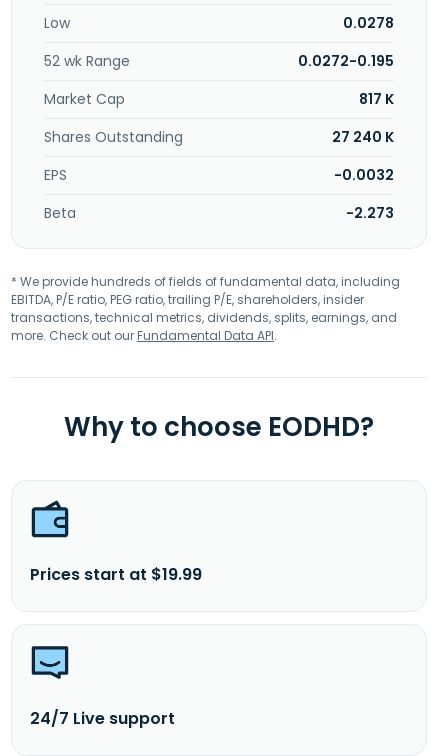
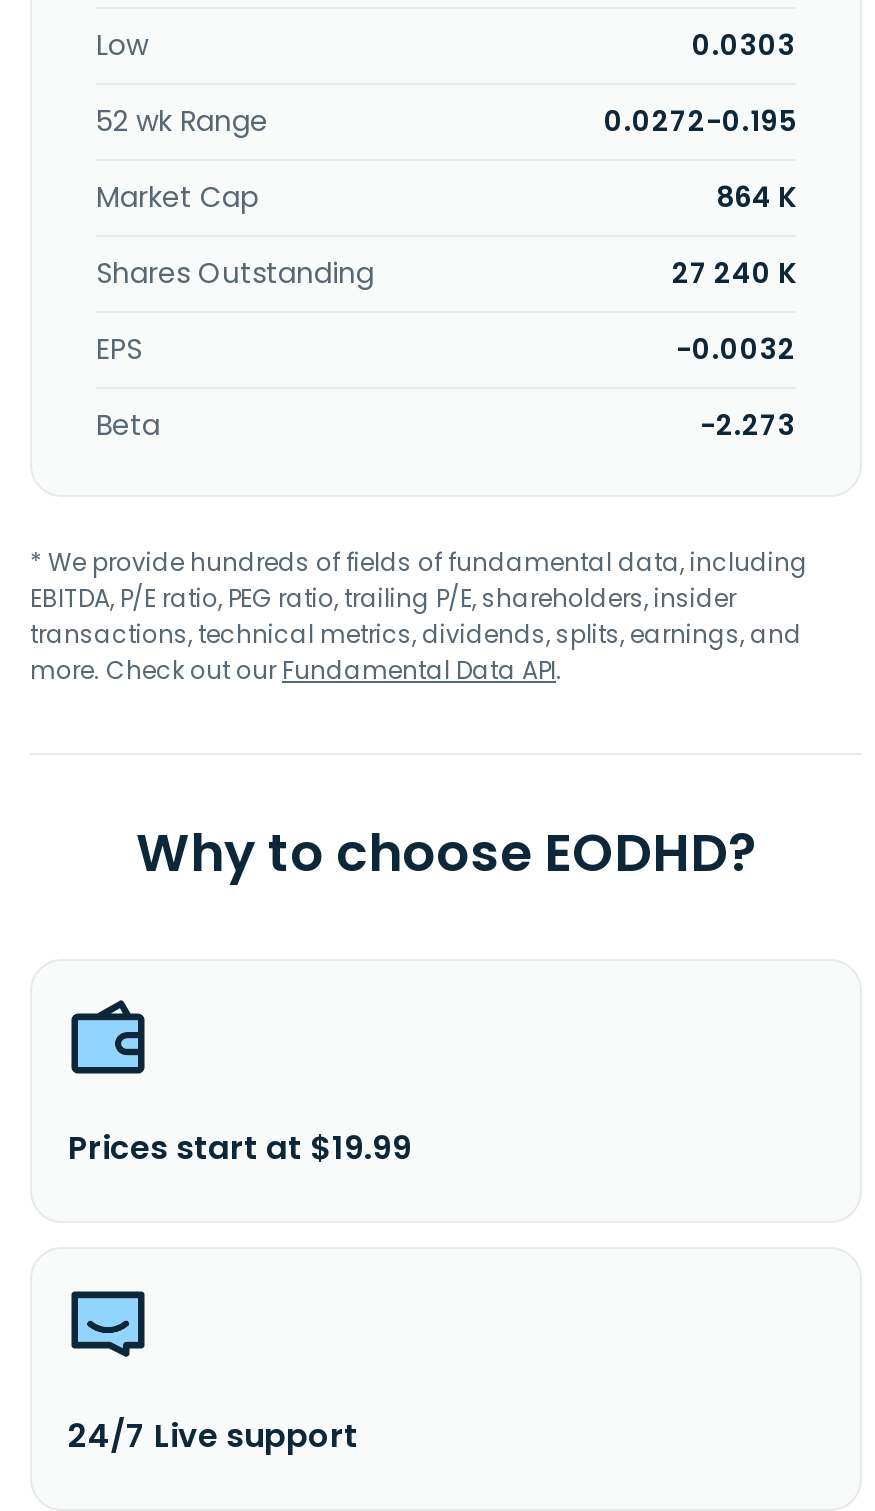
[343,13,394,33] 0.0278 -> [692,25,796,65] 0.0303
[359,89,394,109] 817 K -> [716,177,796,217] 864 K

